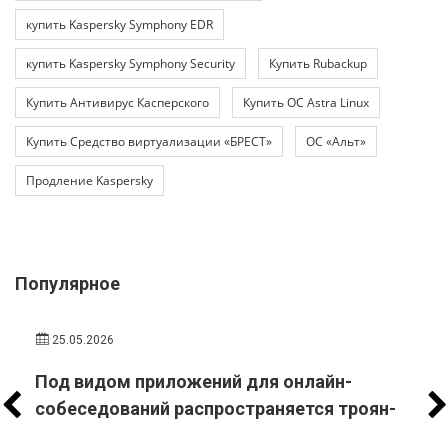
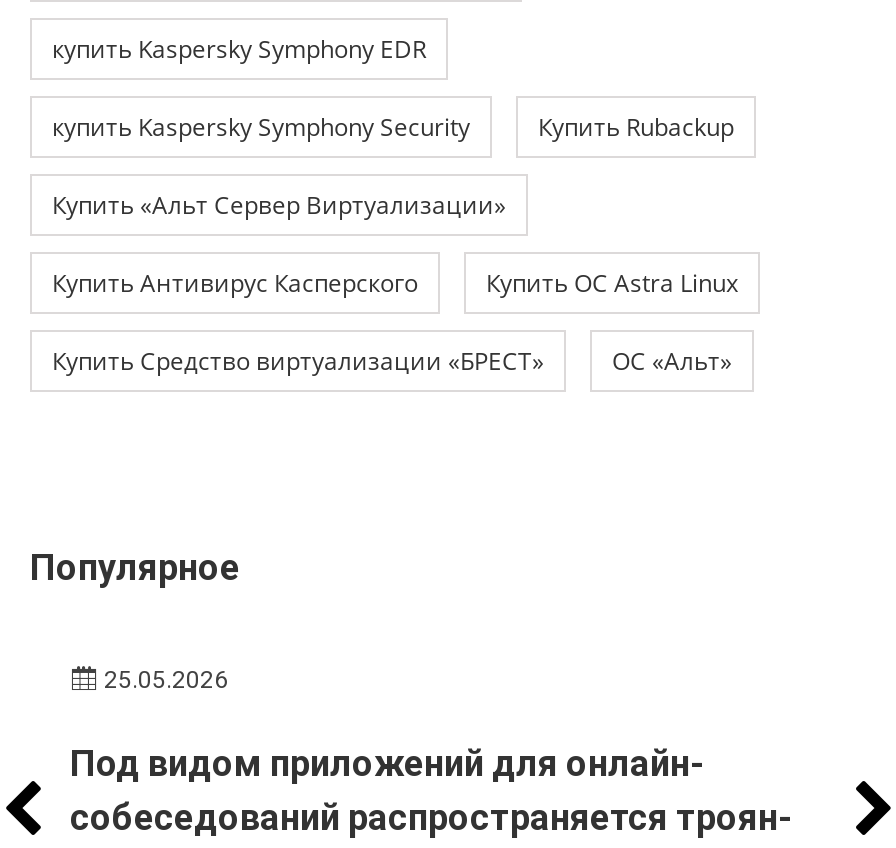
none -> [52,189,506,223] Купить «Альт Сервер Виртуализации»
moved [26,94,369,150] -> [52,267,738,379]: Купить Антивирус Касперского | Купить ОС Astra Linux | Купить Средство виртуализации «БРЕСТ» | ОС «Альт»
[26,172,153,189] Продление Kaspersky -> none

